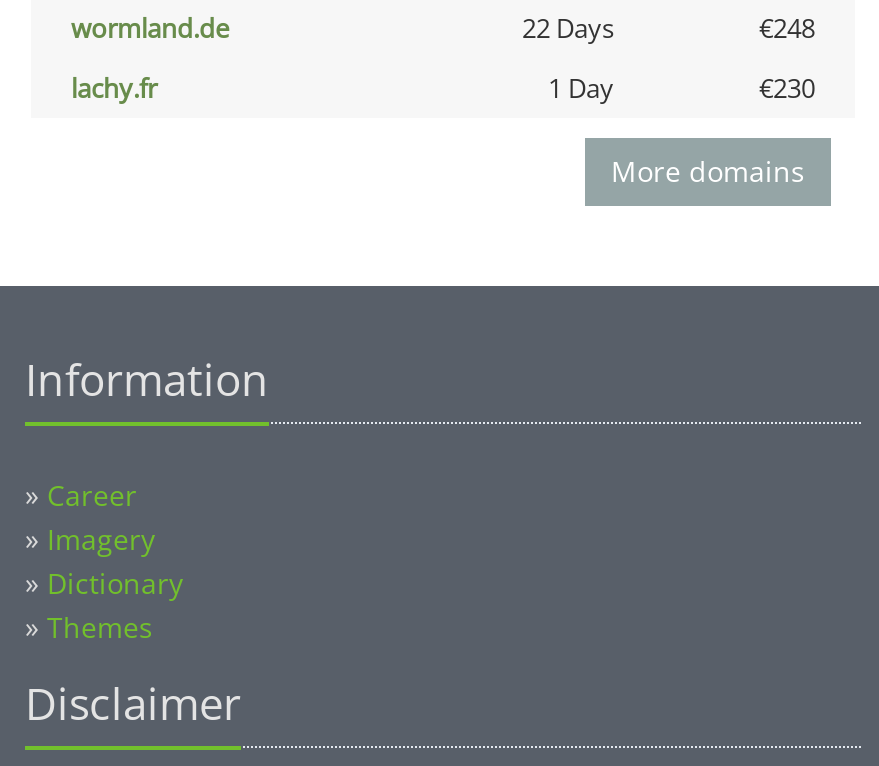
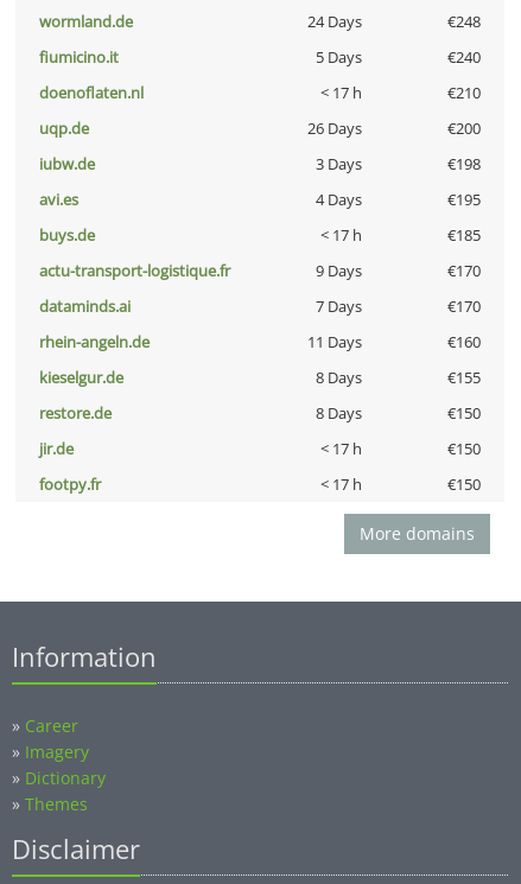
[522,10,614,46] 22 Days -> [307,11,361,32] 24 Days
[71,70,815,106] lachy.fr | 1 Day | €230 -> [39,46,481,495] fiumicino.it | 5 Days | €240 | doenoflaten.nl | < 17 h | €210 | uqp.de | 26 Days | €200 | iubw.de | 3 Days | €198 | avi.es | 4 Days | €195 | buys.de | < 17 h | €185 | actu-transport-logistique.fr | 9 Days | €170 | dataminds.ai | 7 Days | €170 | rhein-angeln.de | 11 Days | €160 | kieselgur.de | 8 Days | €155 | restore.de | 8 Days | €150 | jir.de | < 17 h | €150 | footpy.fr | < 17 h | €150

